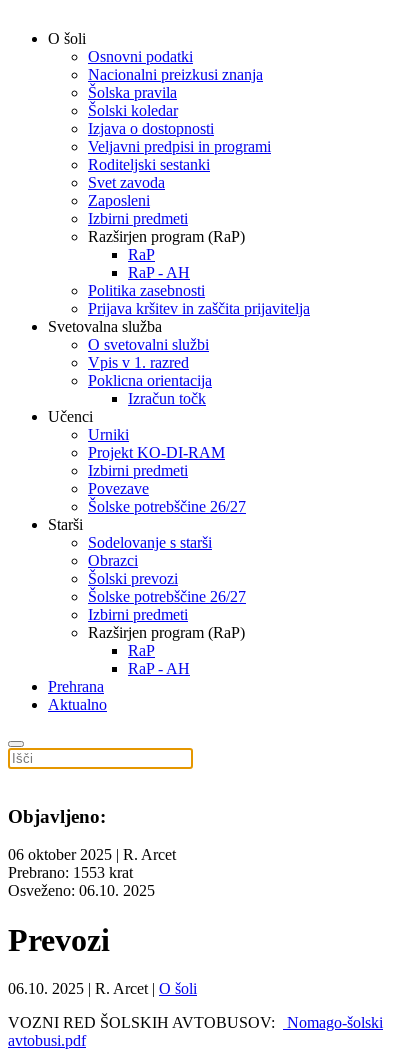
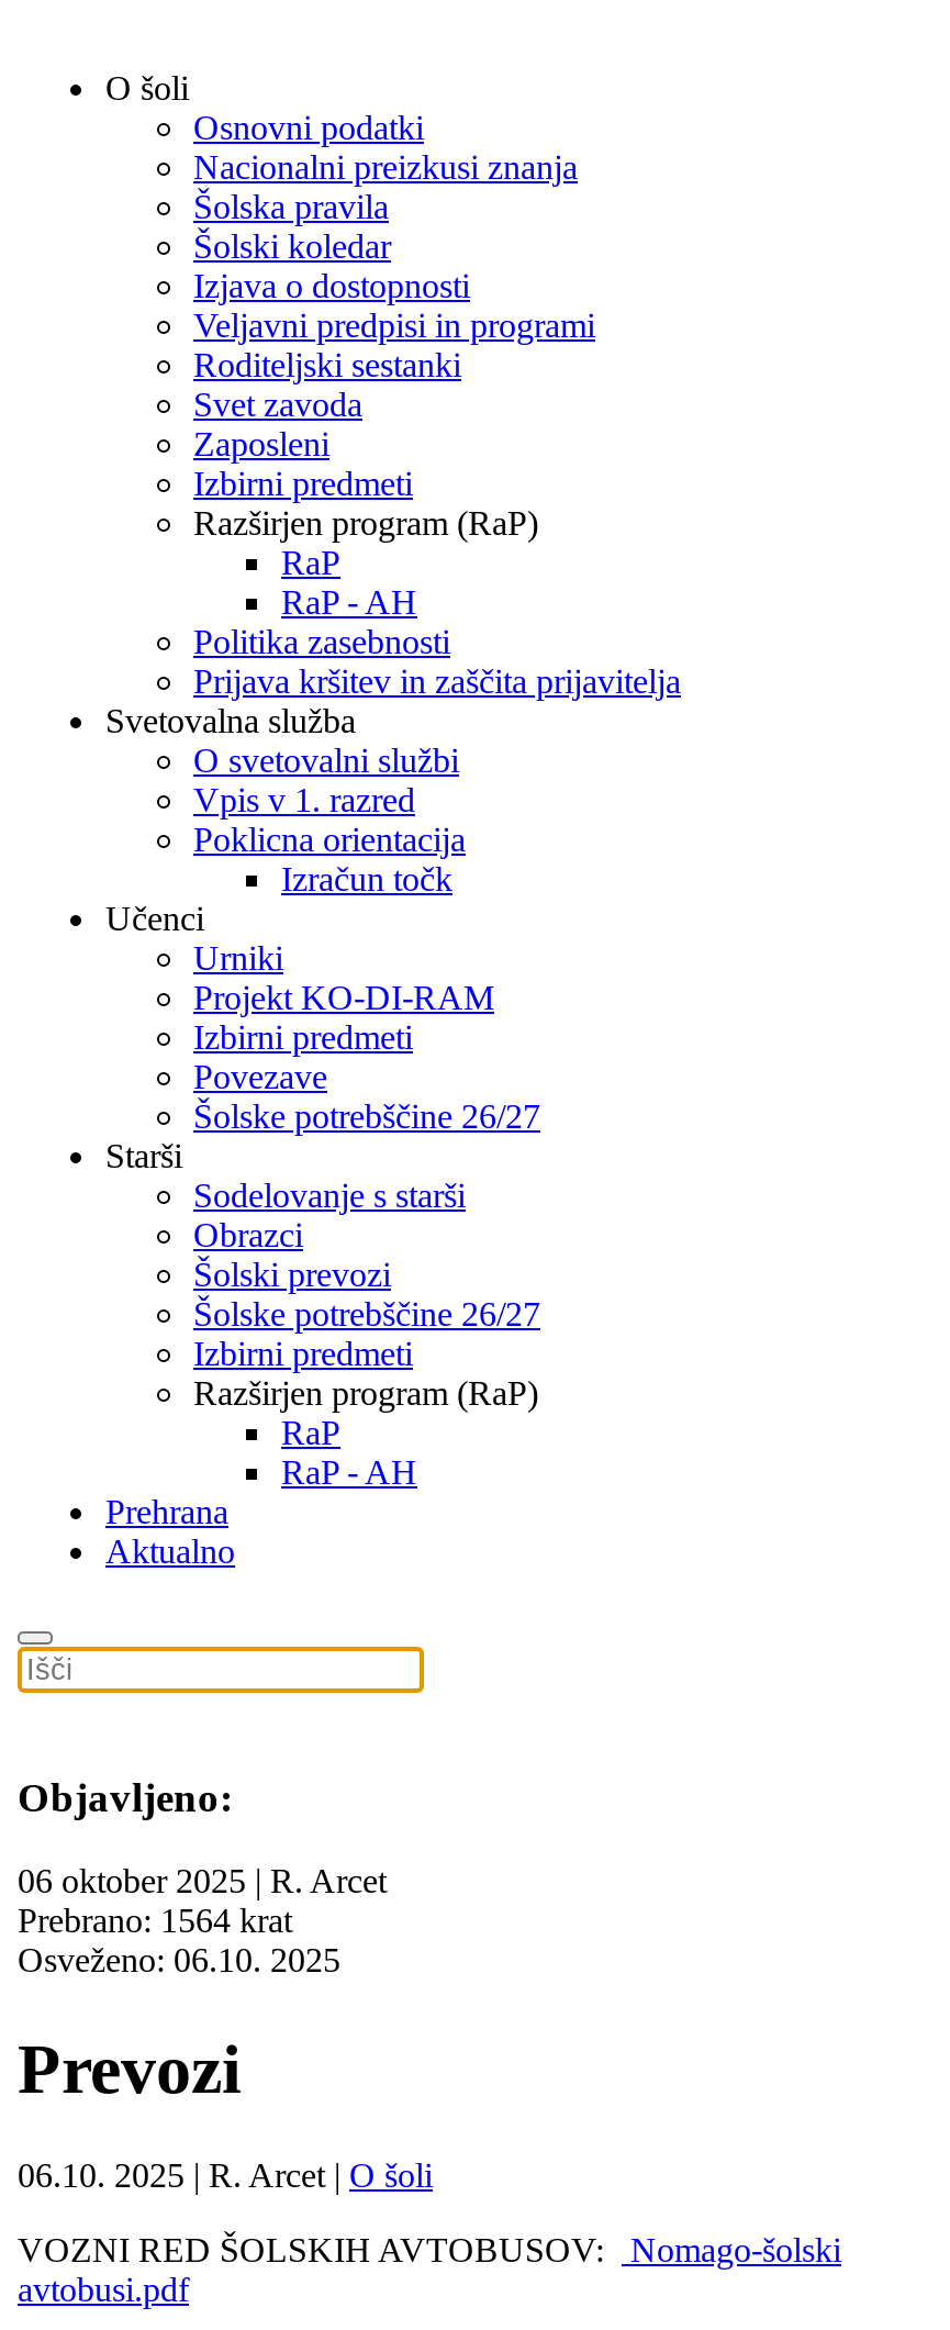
[8,864,133,881] Prebrano: 1553 krat -> [18,1902,292,1940] Prebrano: 1564 krat

